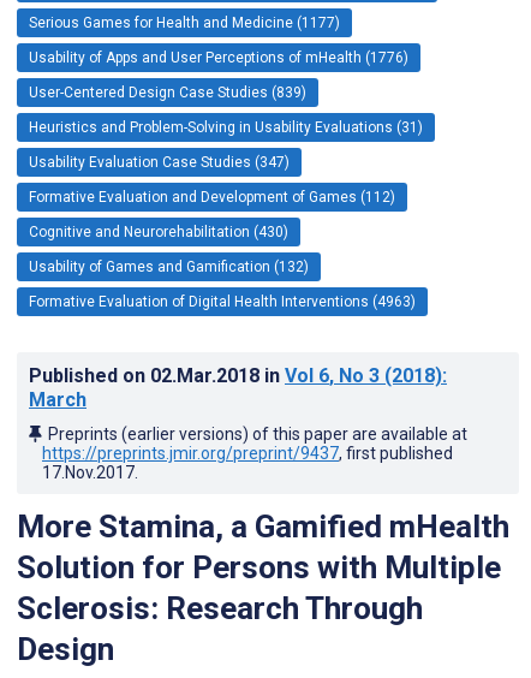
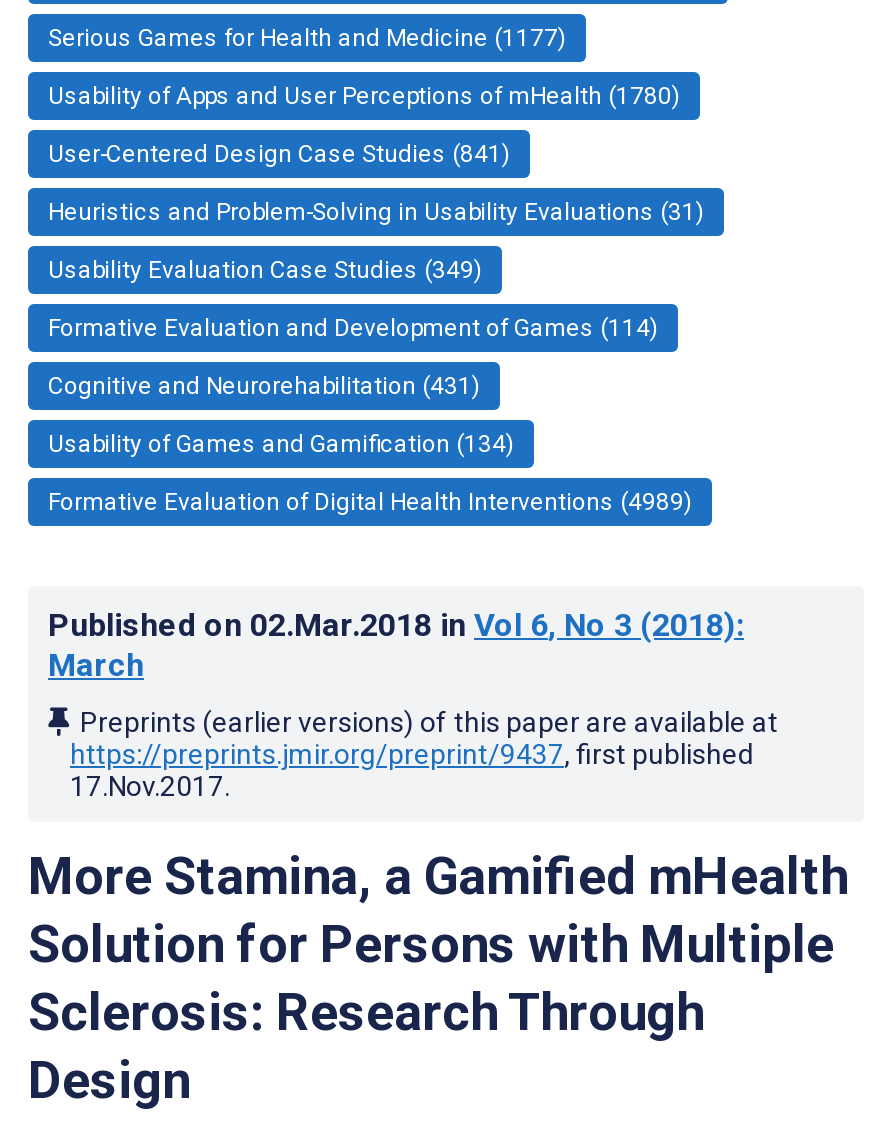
[29,49,408,66] Usability of Apps and User Perceptions of mHealth (1776) -> [48,82,680,110] Usability of Apps and User Perceptions of mHealth (1780)
[29,84,306,101] User-Centered Design Case Studies (839) -> [48,140,510,168] User-Centered Design Case Studies (841)
[29,154,290,171] Usability Evaluation Case Studies (347) -> [48,256,482,284] Usability Evaluation Case Studies (349)
[29,189,395,205] Formative Evaluation and Development of Games (112) -> [48,314,658,342] Formative Evaluation and Development of Games (114)
[29,223,288,240] Cognitive and Neurorehabilitation (430) -> [48,372,480,400] Cognitive and Neurorehabilitation (431)
[29,258,309,275] Usability of Games and Gamification (132) -> [48,430,514,458] Usability of Games and Gamification (134)
[29,293,416,310] Formative Evaluation of Digital Health Interventions (4963) -> [48,488,692,516] Formative Evaluation of Digital Health Interventions (4989)

